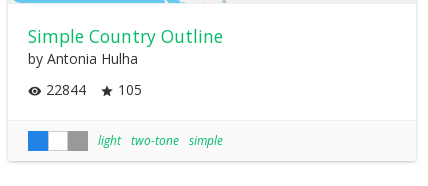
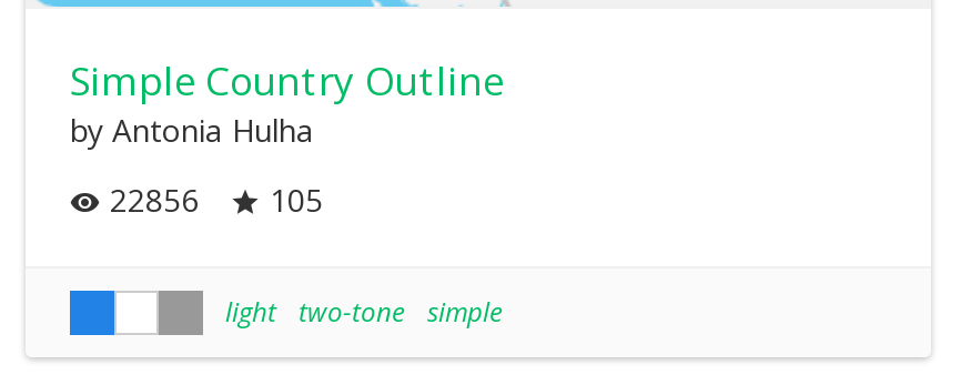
[46,81,142,100] 22844 105 -> [110,179,323,221] 22856 105

